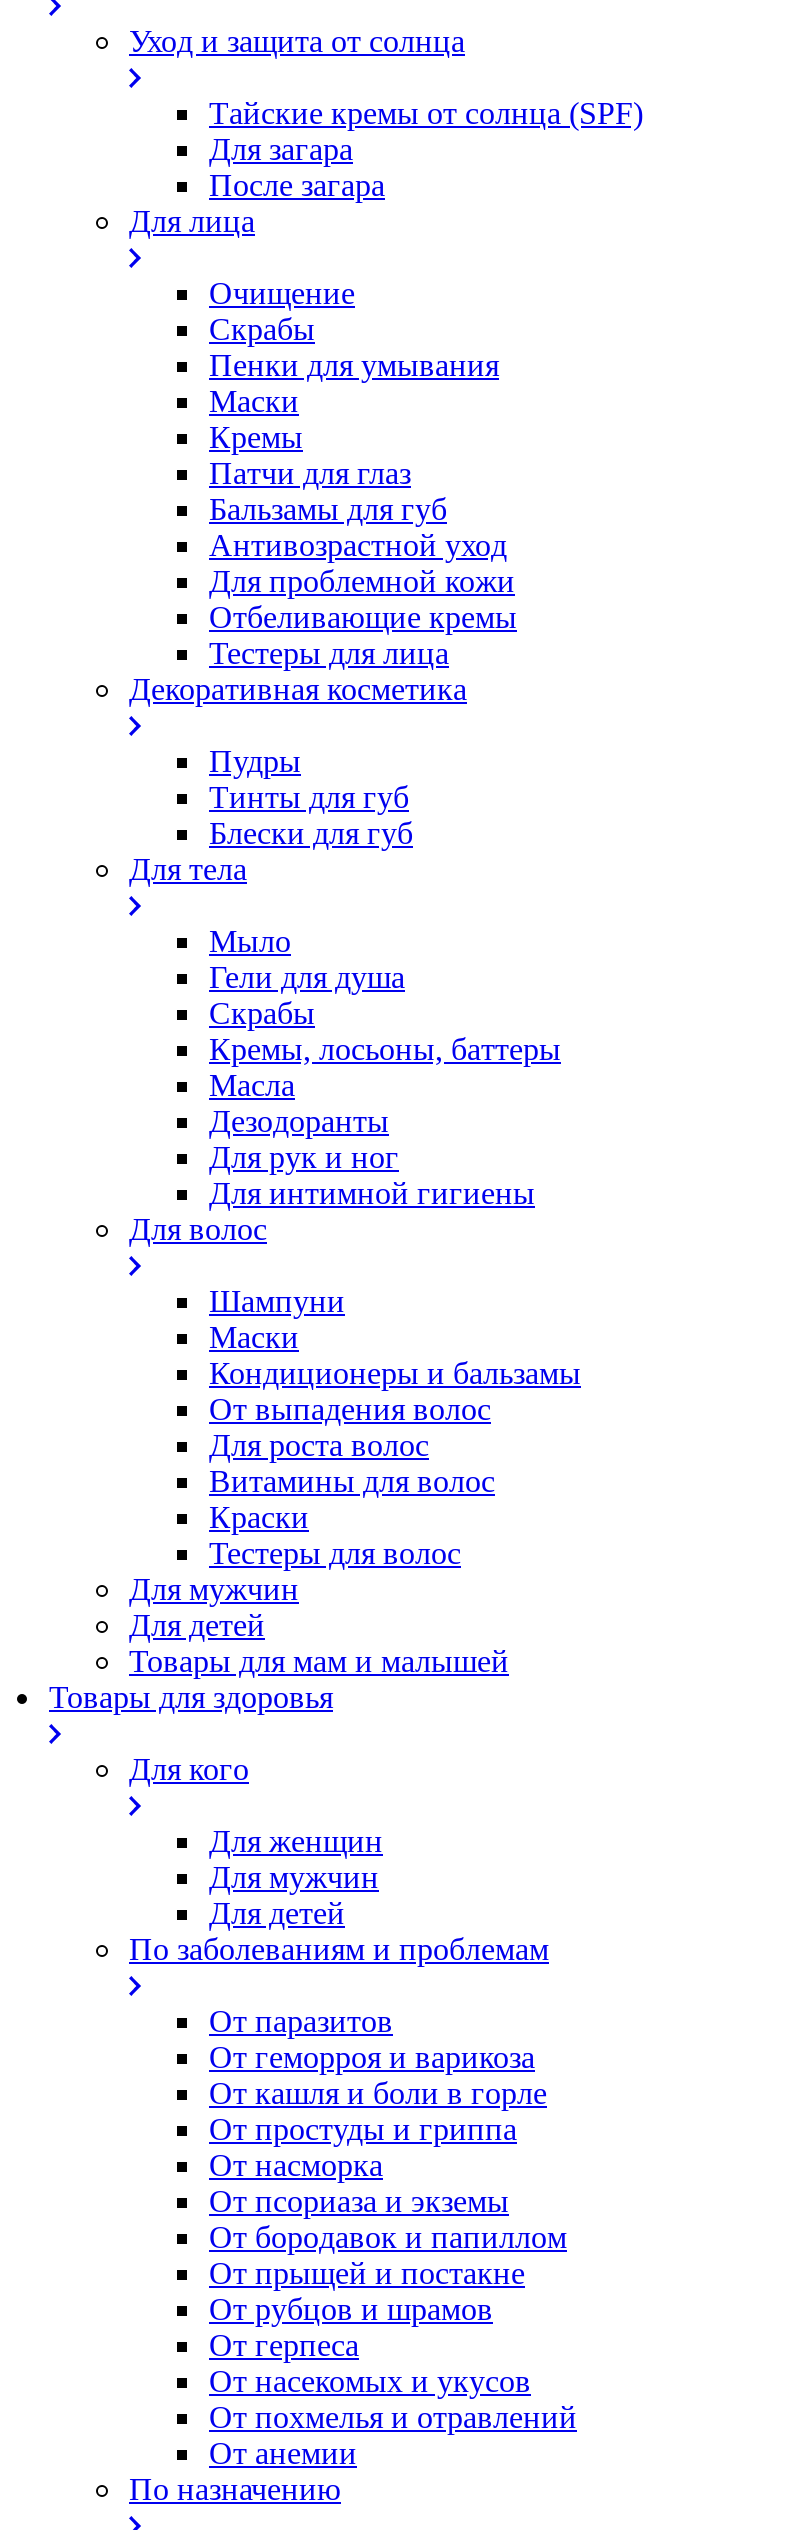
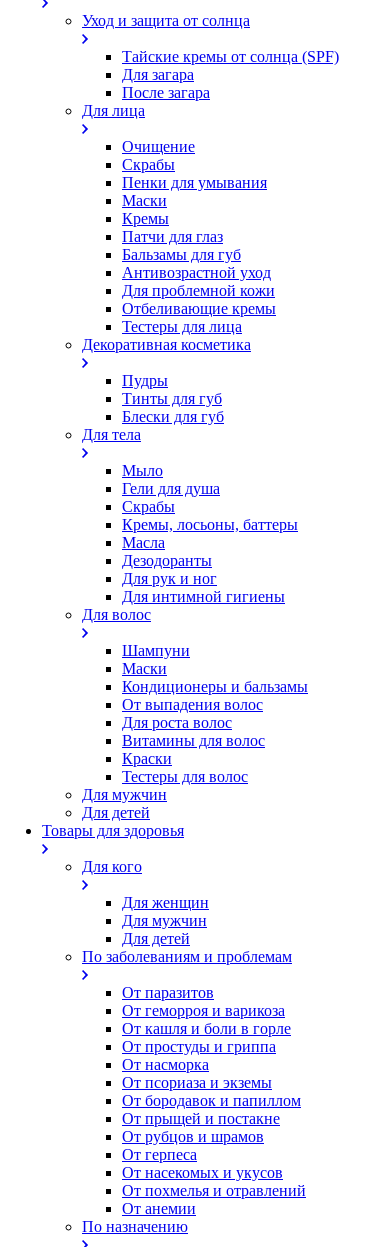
[129,1644,509,1678] Товары для мам и малышей -> none

